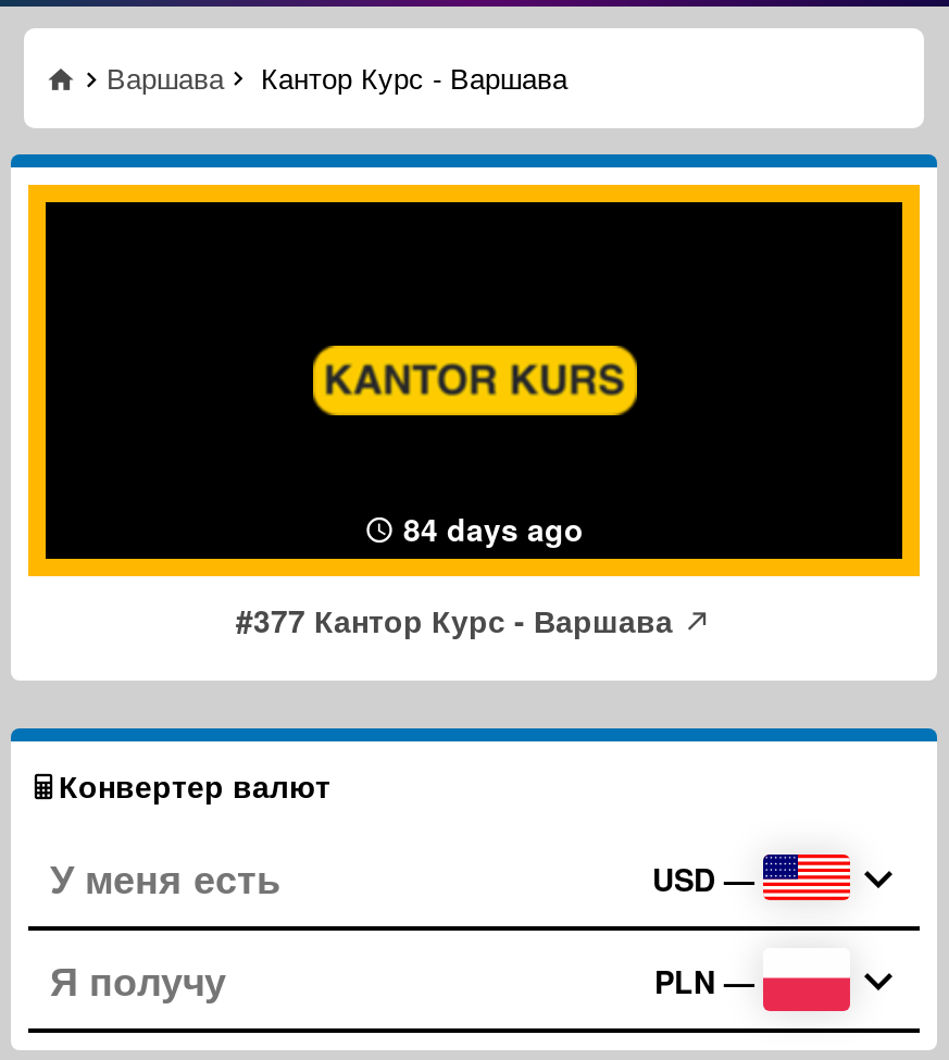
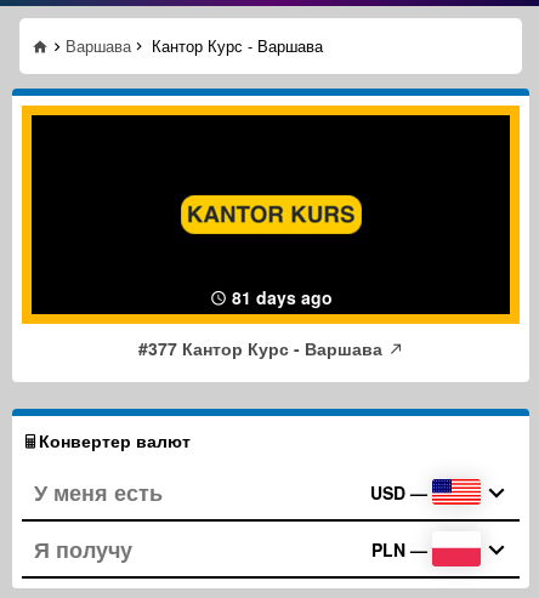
[395,507,584,550] 84 days ago -> [226,285,332,309] 81 days ago

